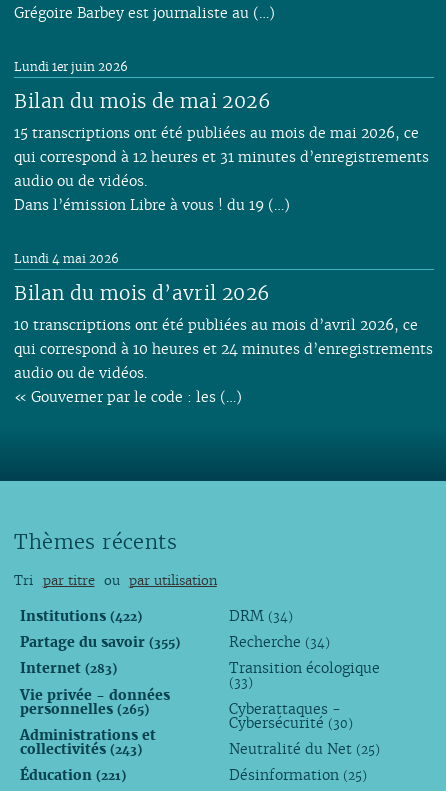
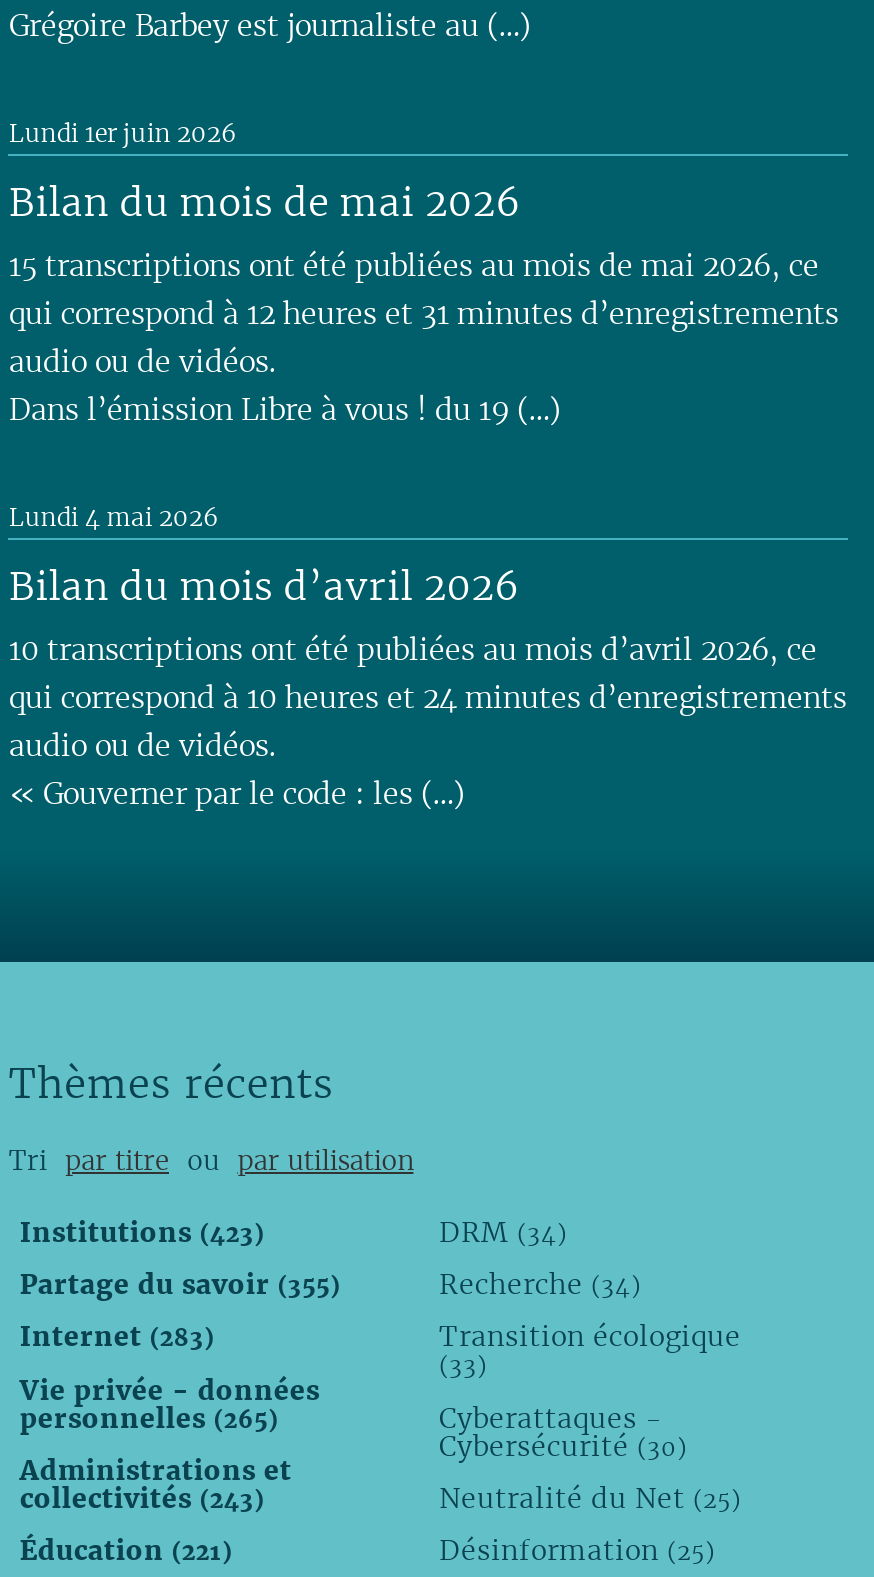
[20,607,142,625] Institutions (422) -> [20,1213,264,1249] Institutions (423)

